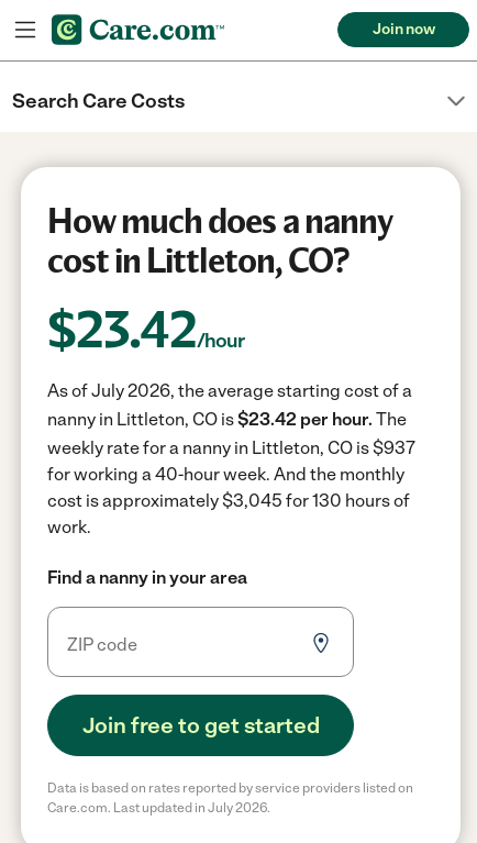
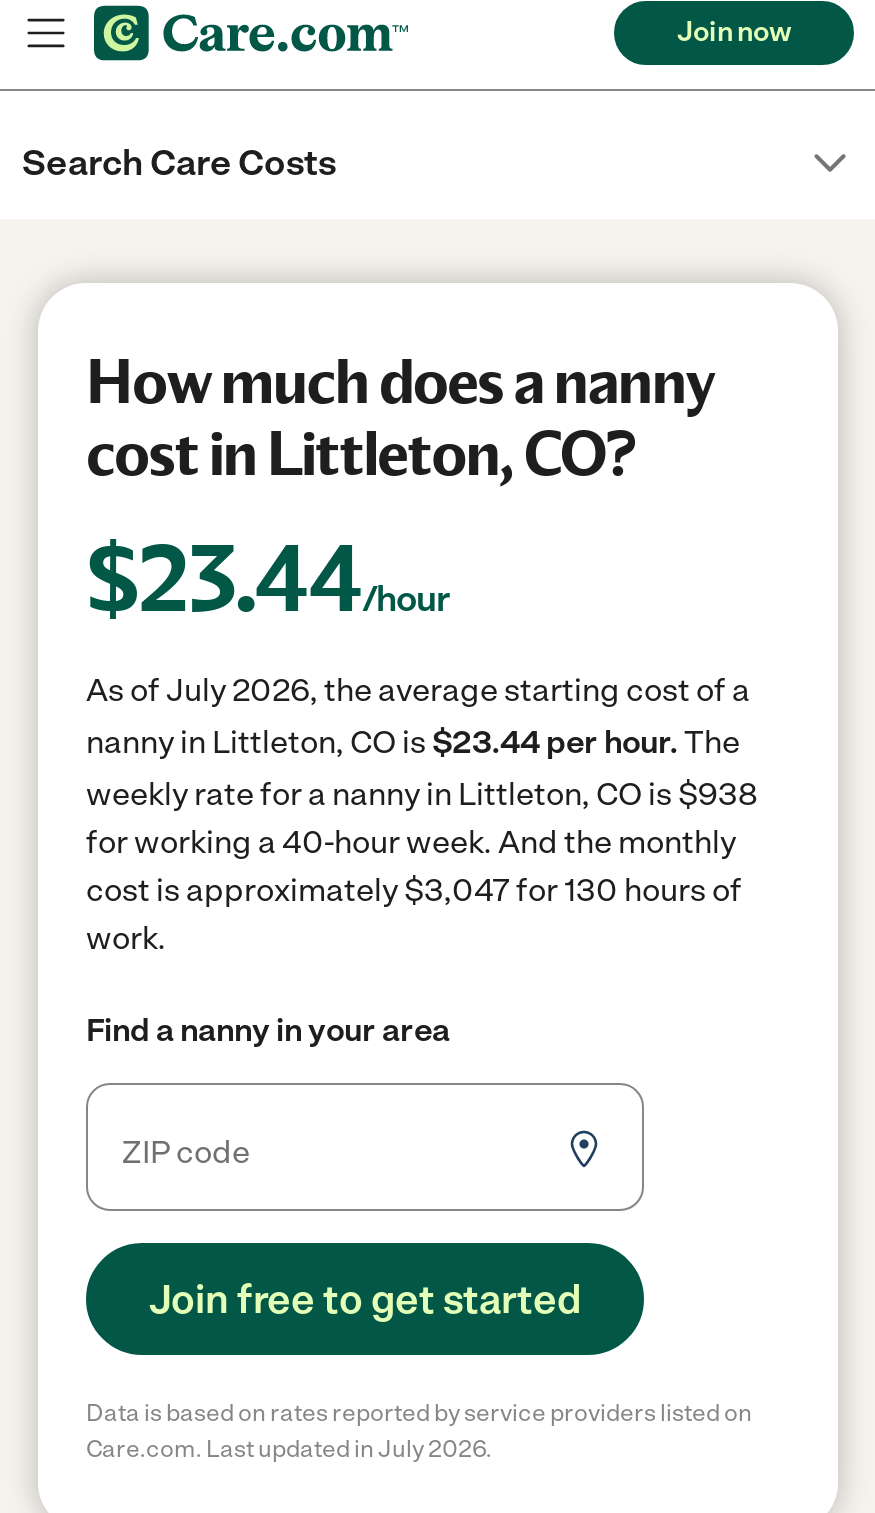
[47,295,244,365] $23.42/hour -> [86,515,448,643] $23.44/hour
[47,409,407,430] nanny in Littleton, CO is $23.42 per hour. The -> [86,723,740,761] nanny in Littleton, CO is $23.44 per hour. The
[47,437,415,458] weekly rate for a nanny in Littleton, CO is $937 -> [86,775,758,813] weekly rate for a nanny in Littleton, CO is $938
[47,490,410,511] cost is approximately $3,045 for 130 hours of -> [86,871,742,909] cost is approximately $3,047 for 130 hours of

